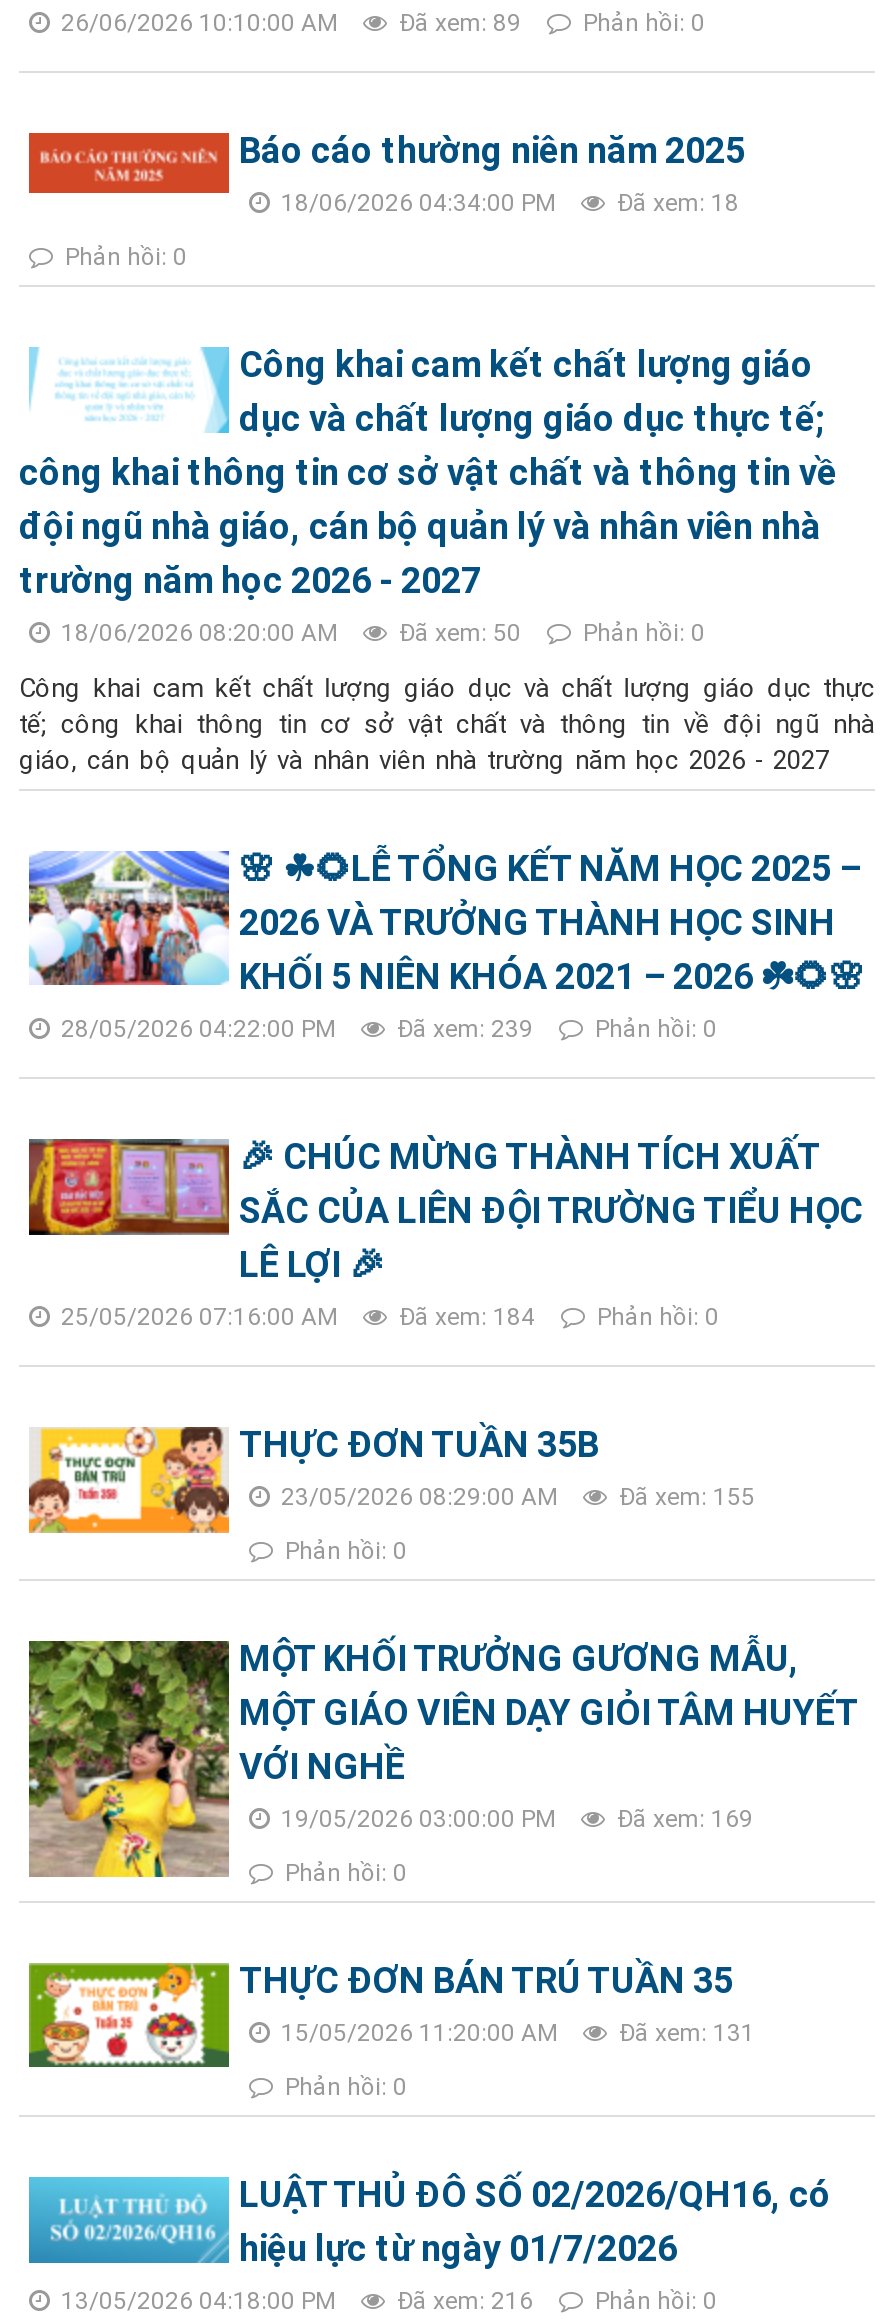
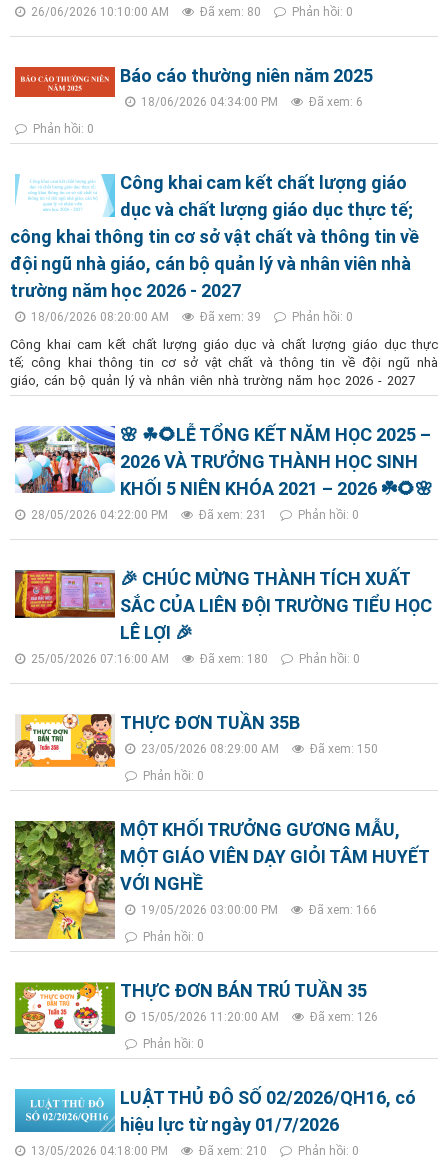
[55,9,705,37] 26/06/2026 10:10:00 AM Đã xem: 89 Phản hồi: 0 -> [28,5,353,19] 26/06/2026 10:10:00 AM Đã xem: 80 Phản hồi: 0
[275,189,739,217] 18/06/2026 04:34:00 PM Đã xem: 18 -> [138,95,363,109] 18/06/2026 04:34:00 PM Đã xem: 6
[55,619,705,647] 18/06/2026 08:20:00 AM Đã xem: 50 Phản hồi: 0 -> [28,310,353,324] 18/06/2026 08:20:00 AM Đã xem: 39 Phản hồi: 0
[55,1015,717,1043] 28/05/2026 04:22:00 PM Đã xem: 239 Phản hồi: 0 -> [28,508,359,522] 28/05/2026 04:22:00 PM Đã xem: 231 Phản hồi: 0
[55,1303,719,1331] 25/05/2026 07:16:00 AM Đã xem: 184 Phản hồi: 0 -> [28,652,360,666] 25/05/2026 07:16:00 AM Đã xem: 180 Phản hồi: 0
[275,1483,755,1511] 23/05/2026 08:29:00 AM Đã xem: 155 -> [138,742,378,756] 23/05/2026 08:29:00 AM Đã xem: 150
[275,1805,753,1833] 19/05/2026 03:00:00 PM Đã xem: 169 -> [138,903,377,917] 19/05/2026 03:00:00 PM Đã xem: 166
[275,2019,755,2047] 15/05/2026 11:20:00 AM Đã xem: 131 -> [138,1010,378,1024] 15/05/2026 11:20:00 AM Đã xem: 126
[55,2287,717,2315] 13/05/2026 04:18:00 PM Đã xem: 216 Phản hồi: 0 -> [28,1144,359,1158] 13/05/2026 04:18:00 PM Đã xem: 210 Phản hồi: 0

